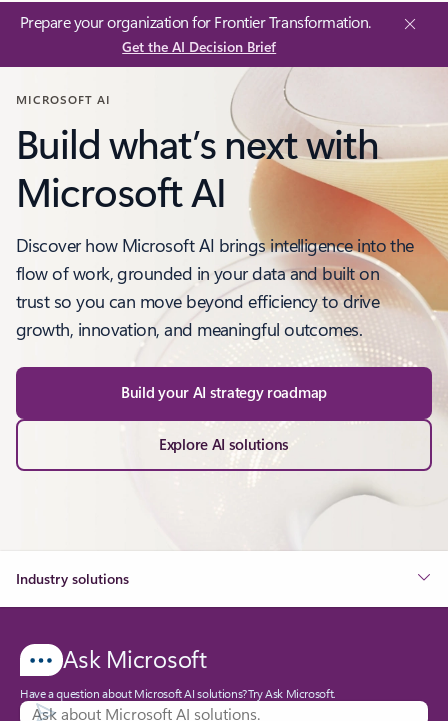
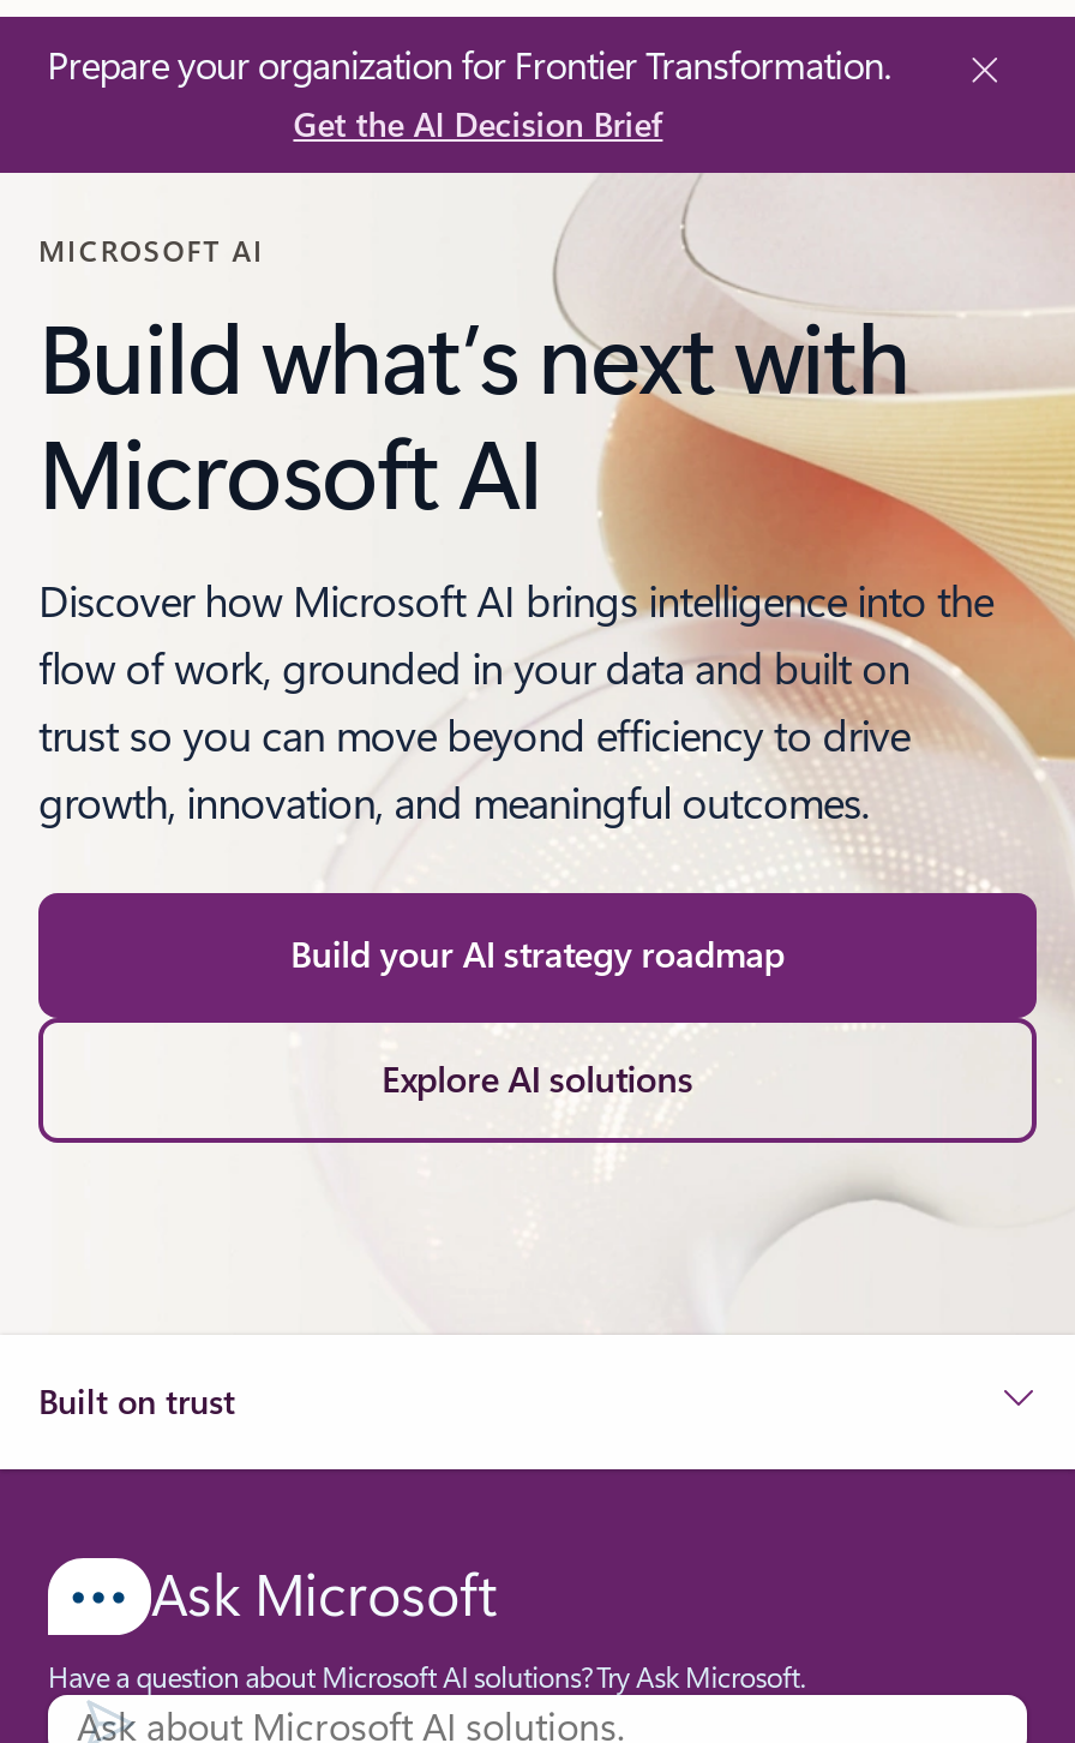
[16,569,129,588] Industry solutions -> [38,1378,235,1424] Built on trust

